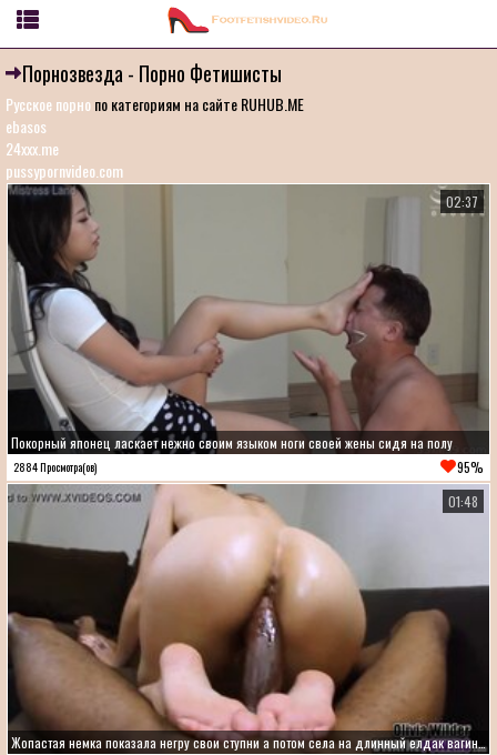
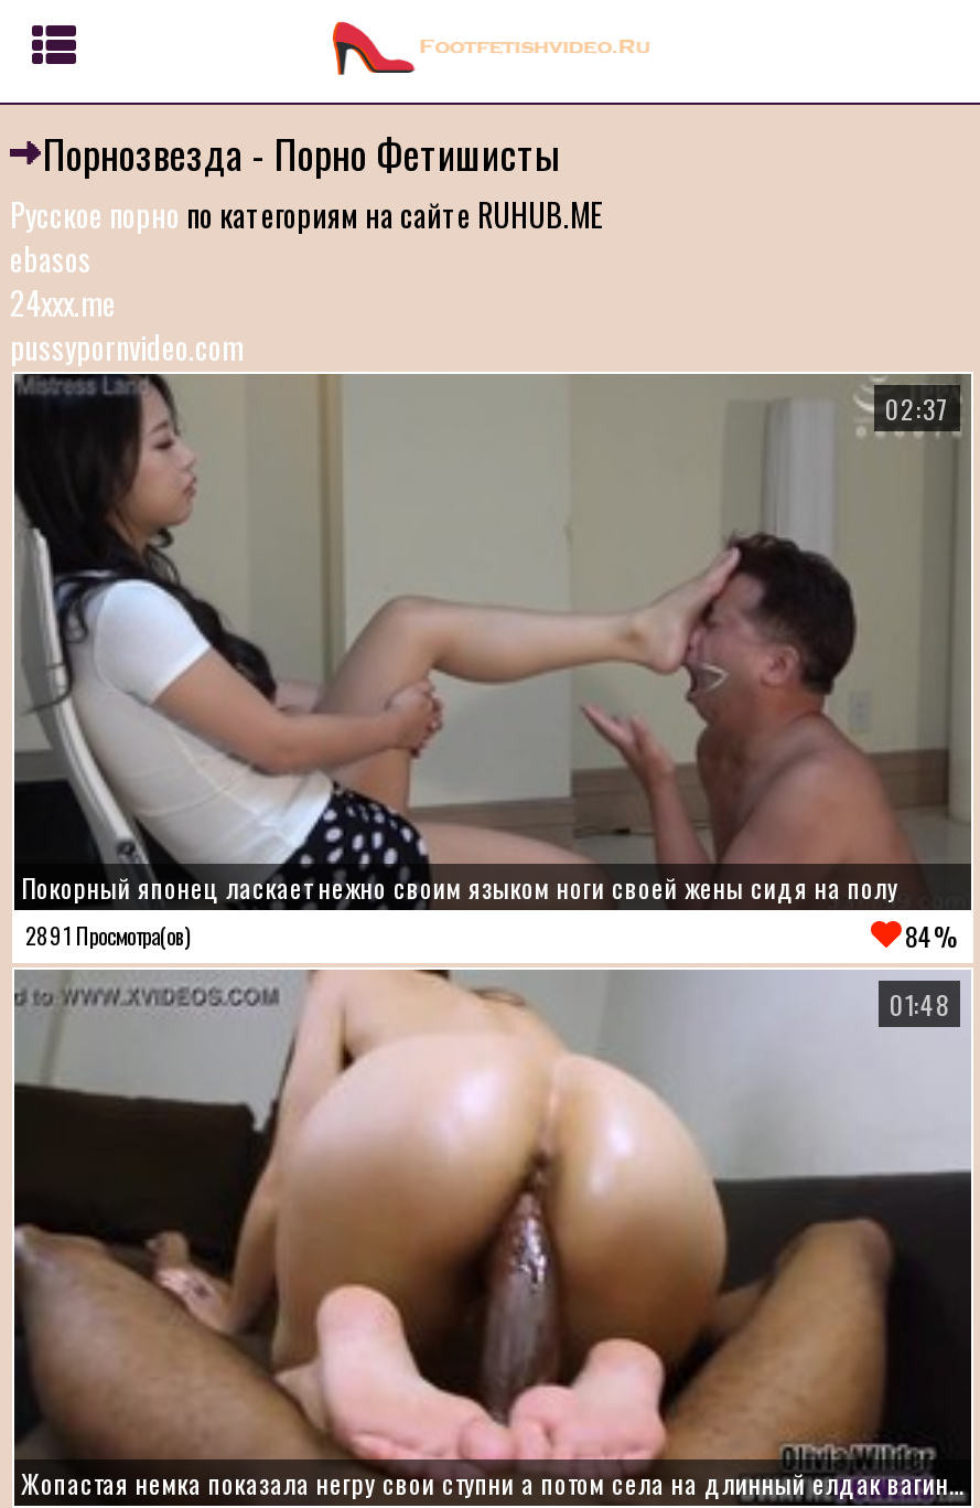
[13,458,97,475] 2884 Просмотра(ов) -> [25,918,189,951] 2891 Просмотра(ов)
[457,457,484,476] 95% -> [905,917,960,954] 84%

